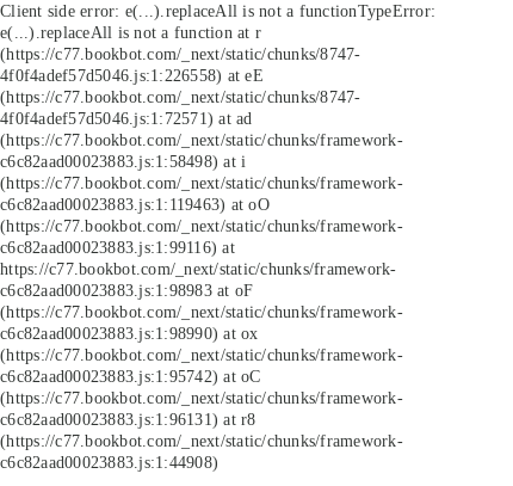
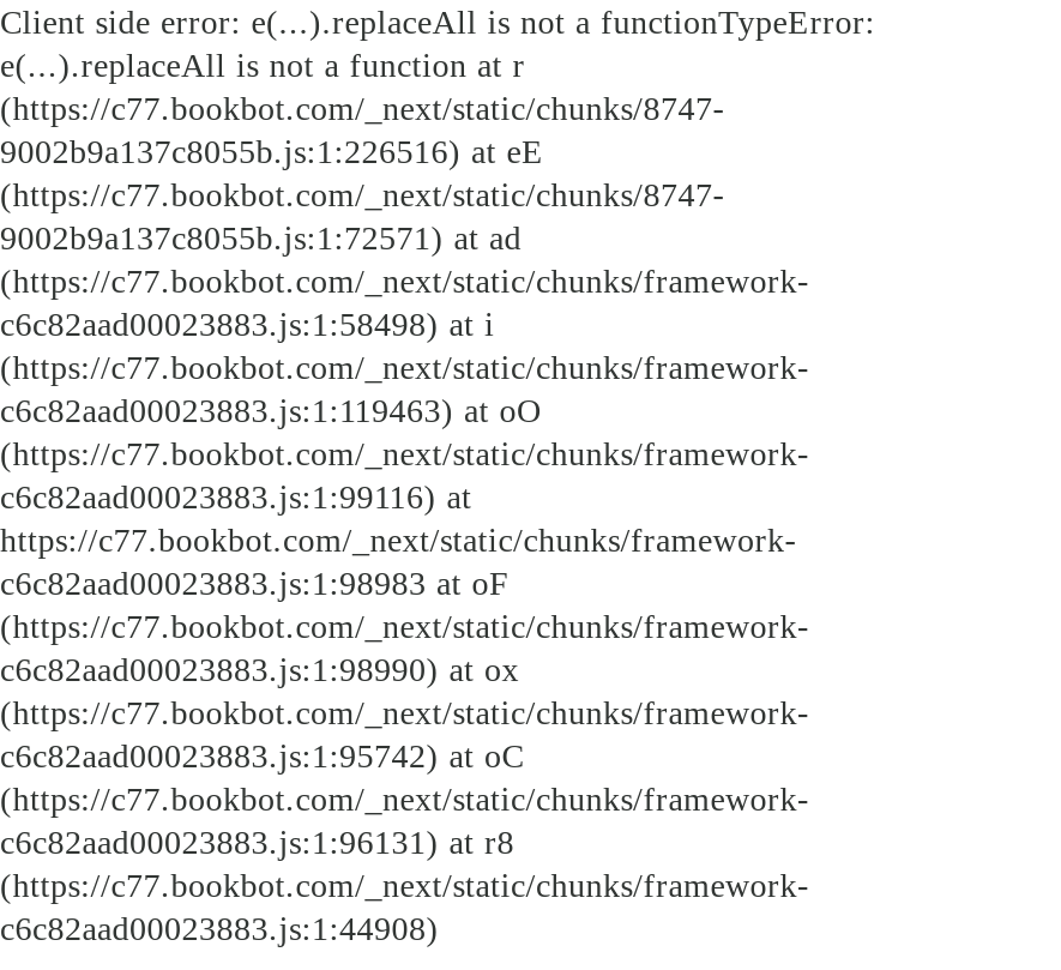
[0,66,263,85] 4f0f4adef57d5046.js:1:226558) at eE -> [0,132,544,170] 9002b9a137c8055b.js:1:226516) at eE
[0,109,252,128] 4f0f4adef57d5046.js:1:72571) at ad -> [0,218,522,257] 9002b9a137c8055b.js:1:72571) at ad

